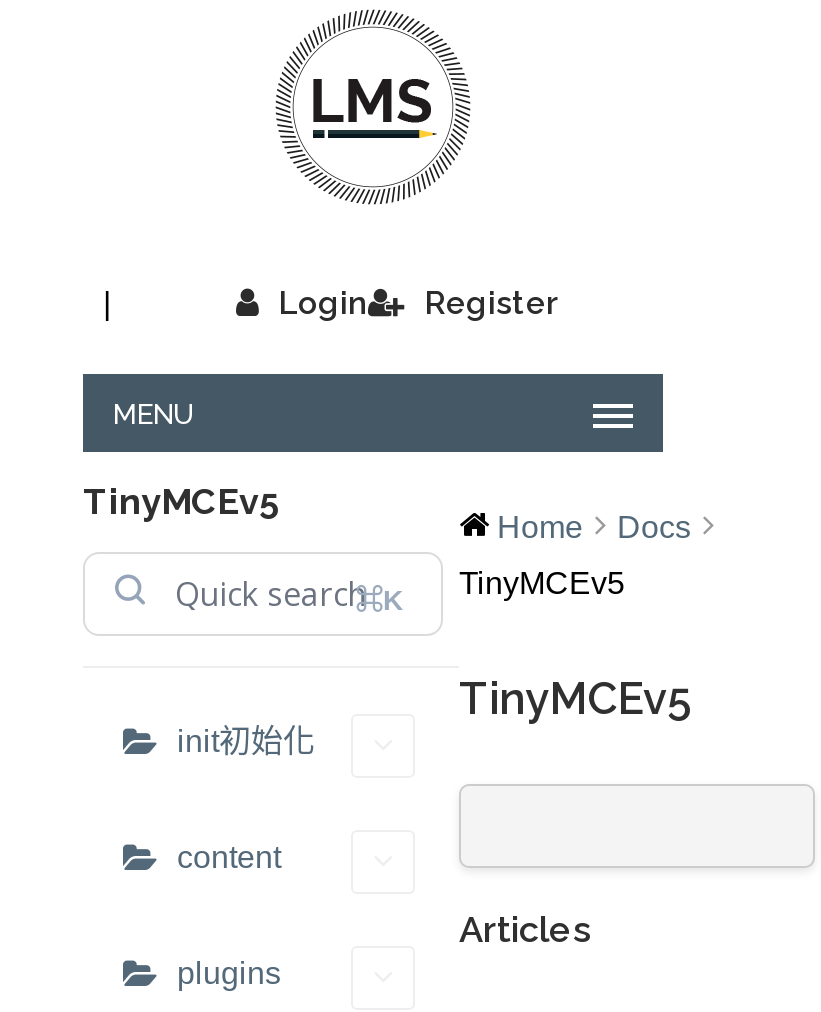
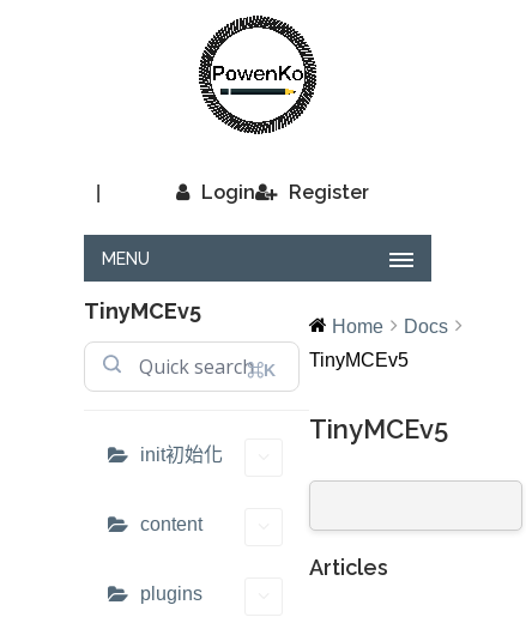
[277,10,469,204] [image] -> [199,14,316,134] [image]

